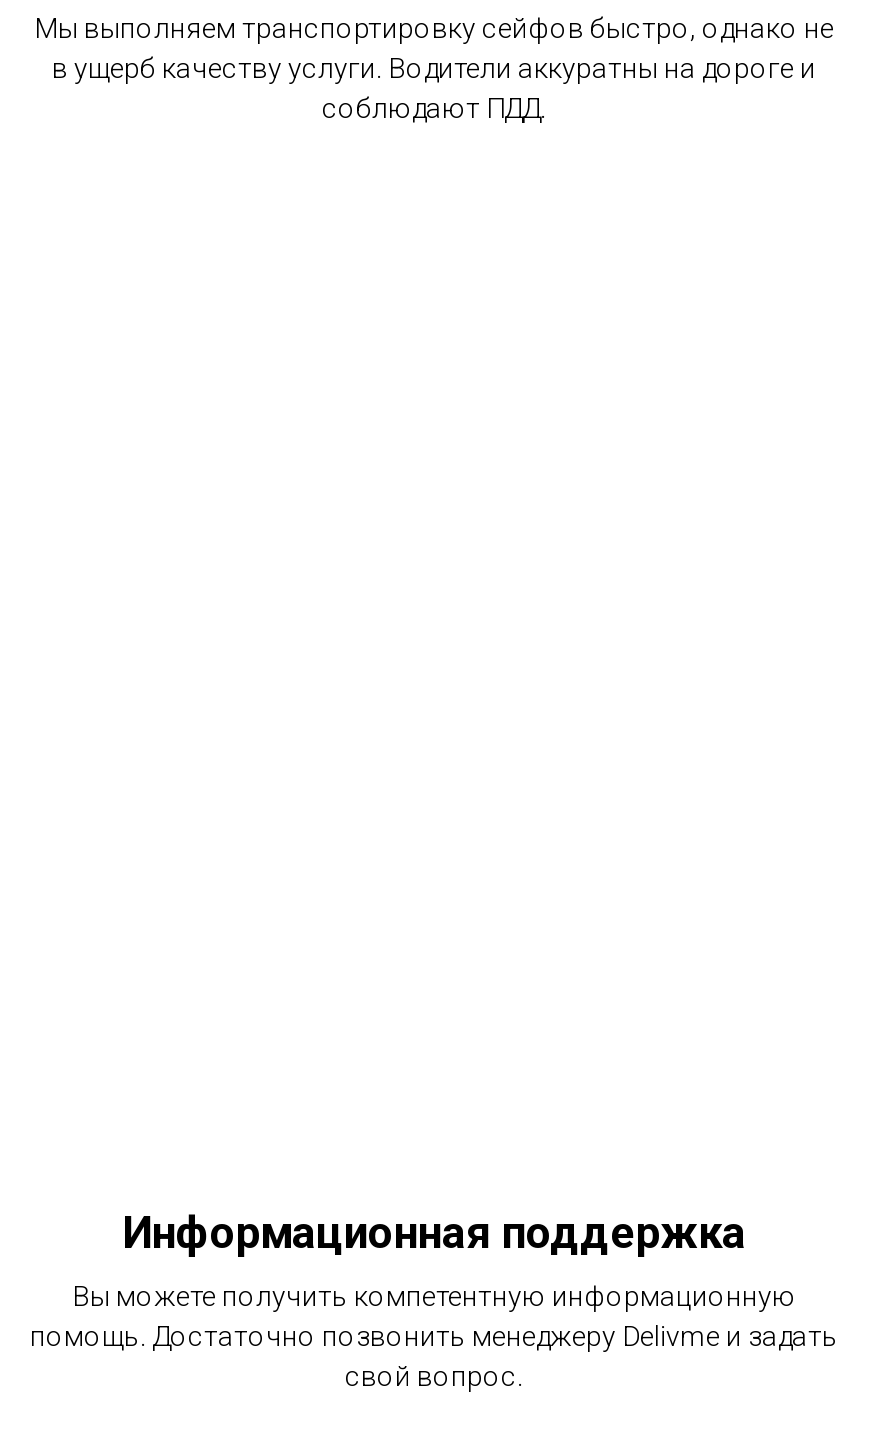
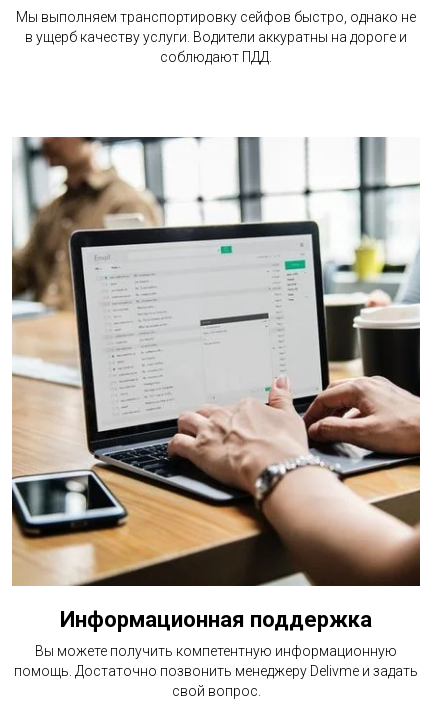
none -> [11,136,421,587] [image]

